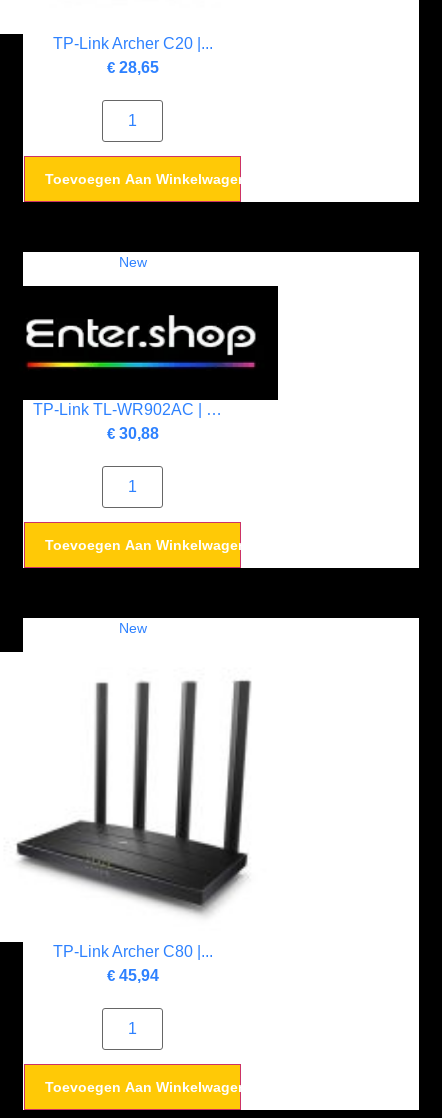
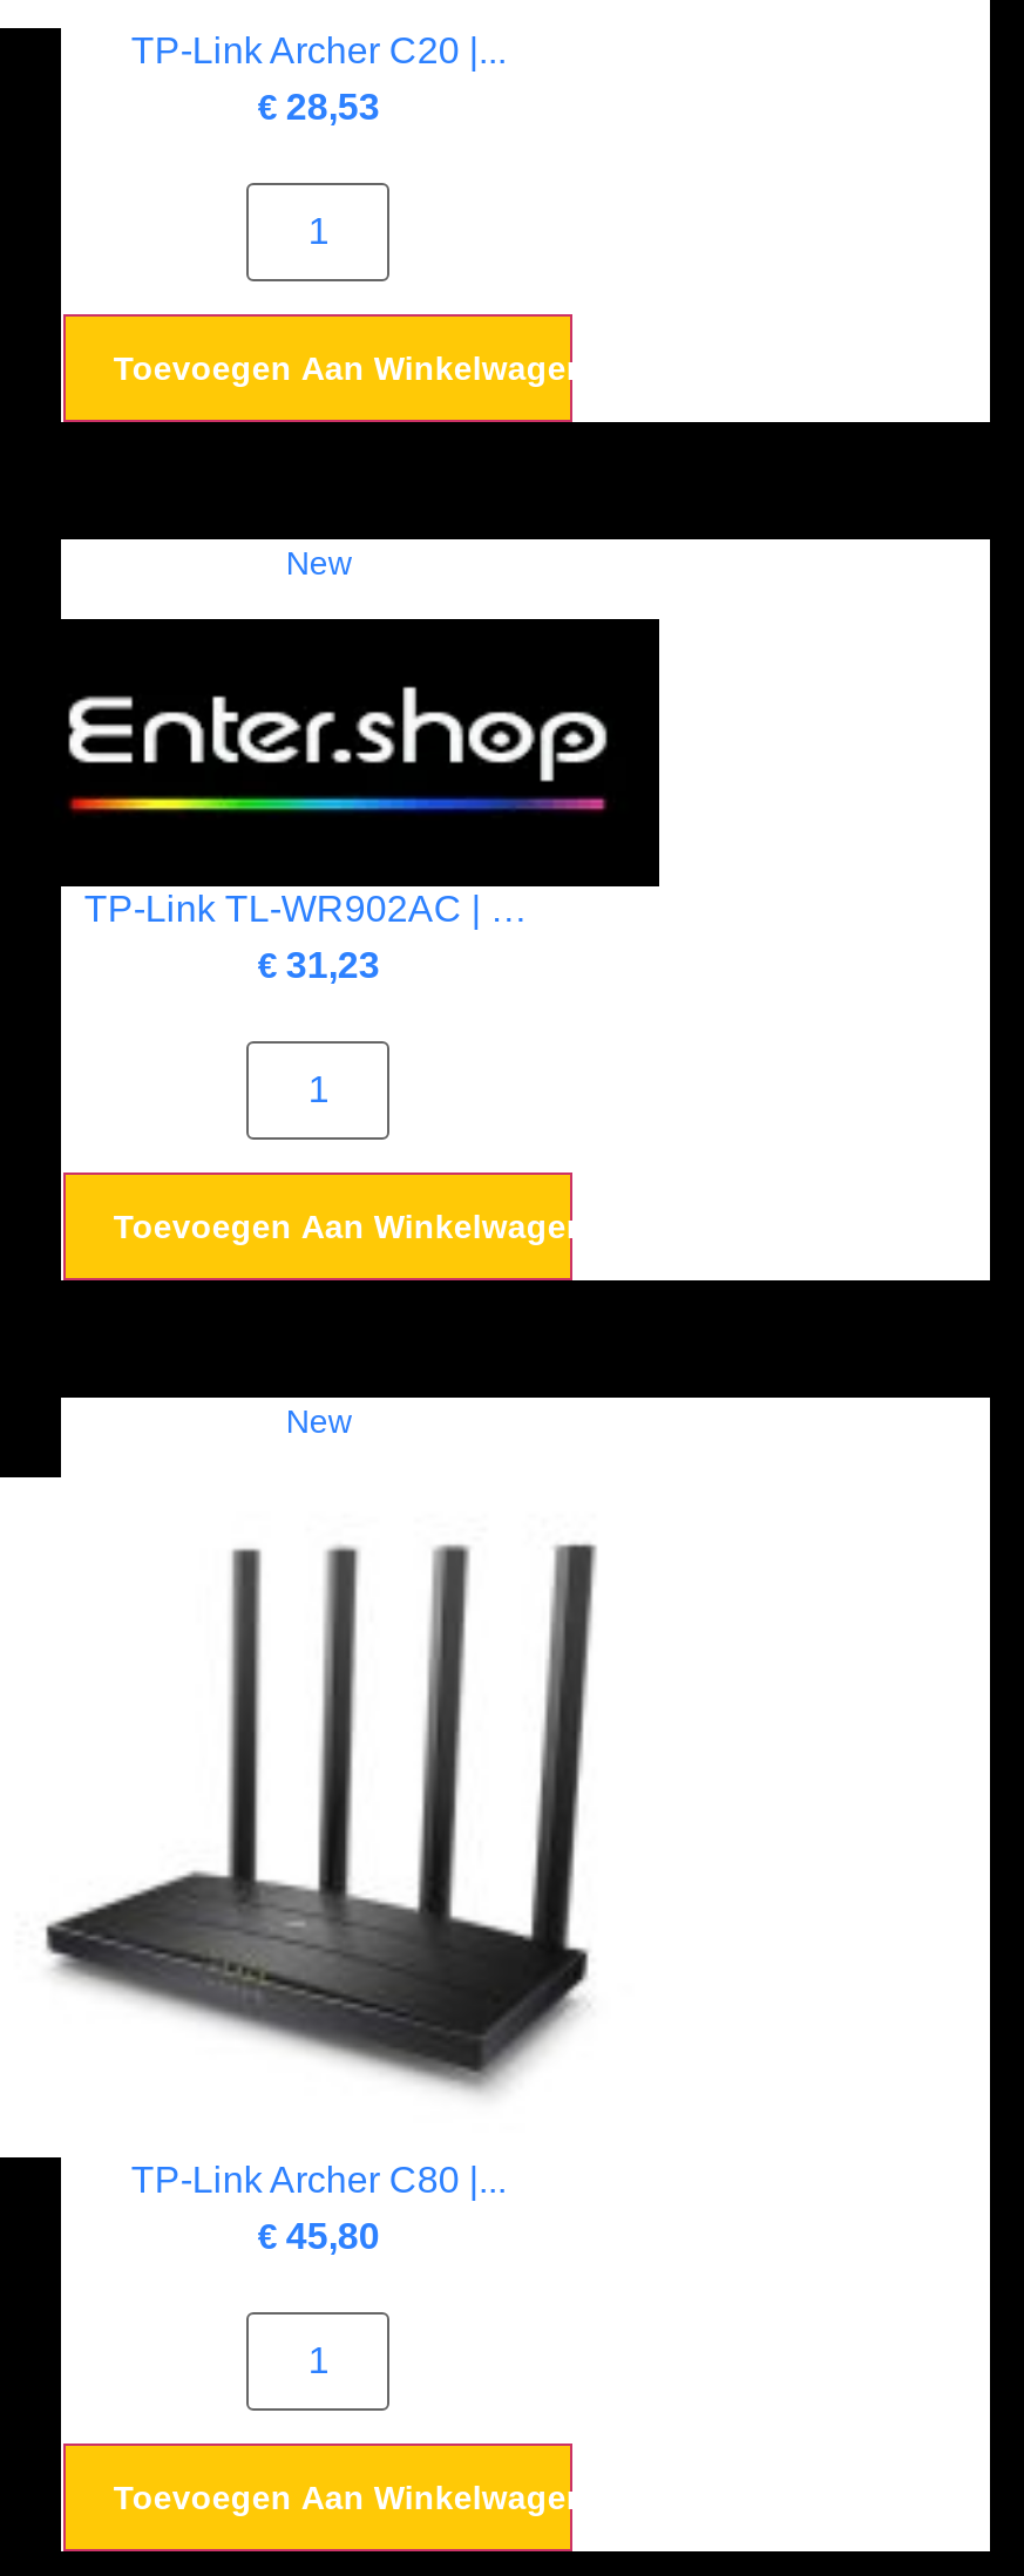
[107,59,159,76] €28,65 -> [258,86,380,126] €28,53
[107,425,159,442] €30,88 -> [258,945,380,985] €31,23
[107,967,159,984] €45,94 -> [258,2216,380,2256] €45,80

